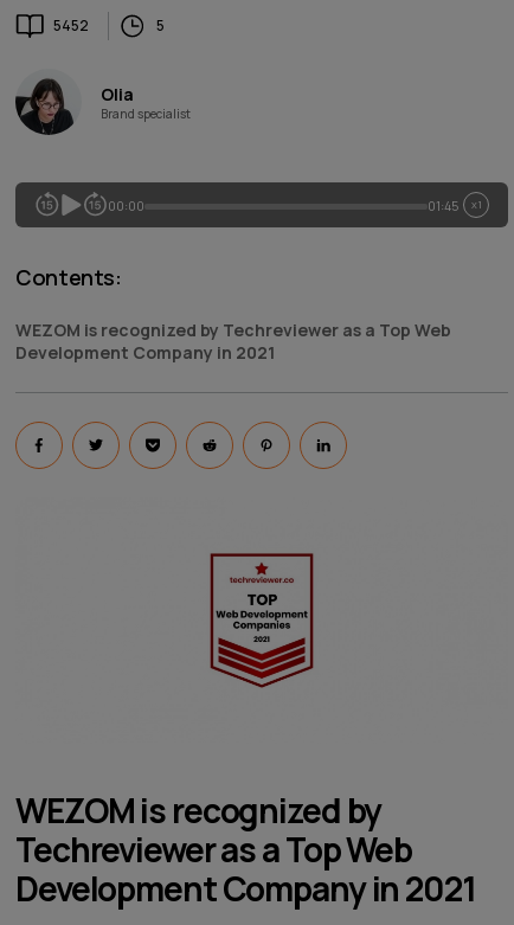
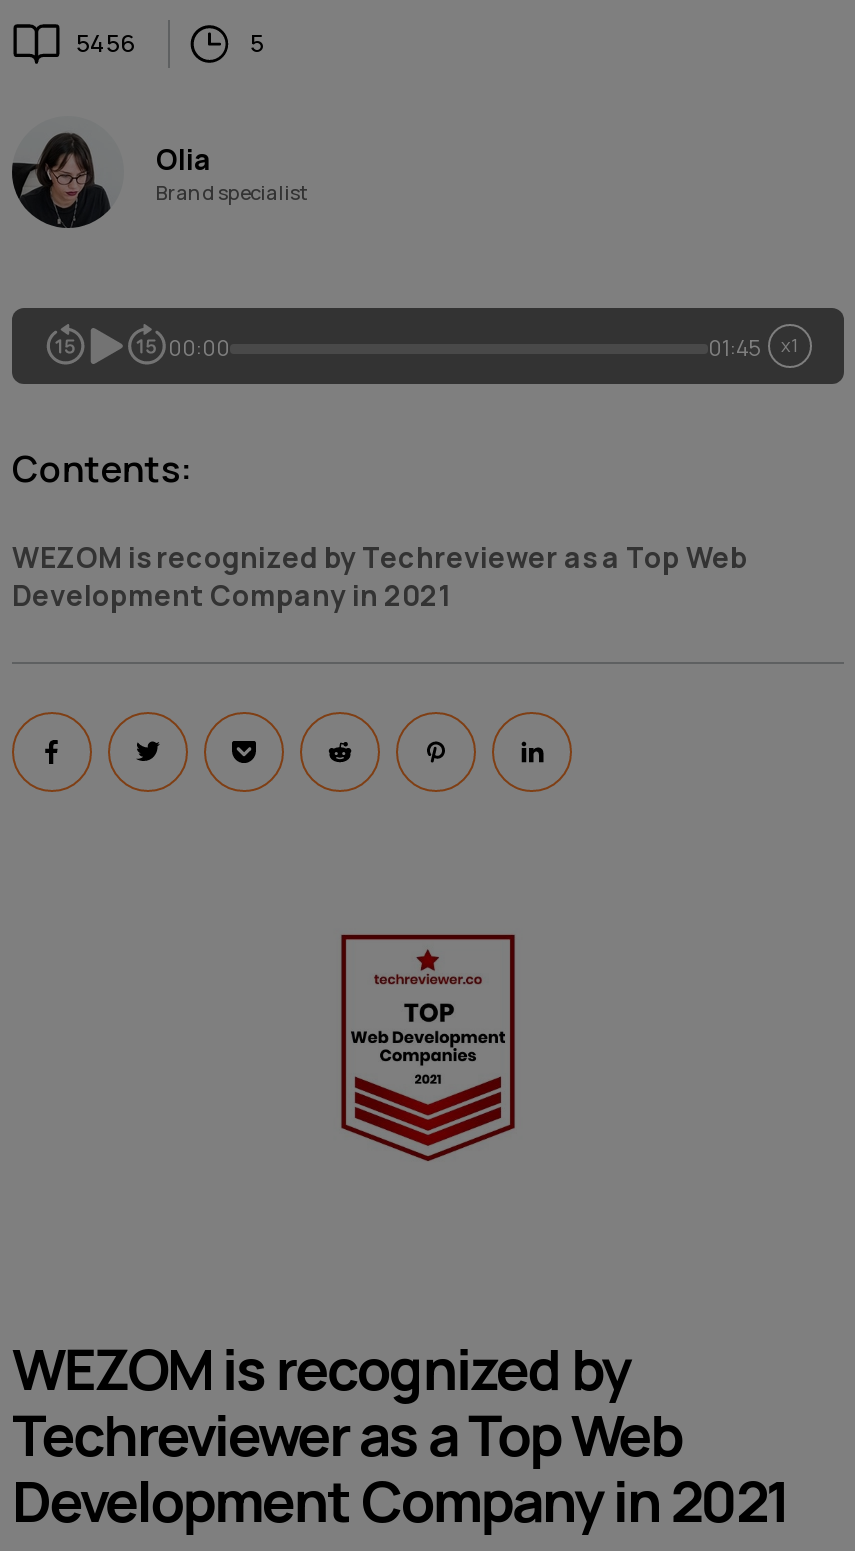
[53,15,89,36] 5452 -> [76,26,136,60] 5456

